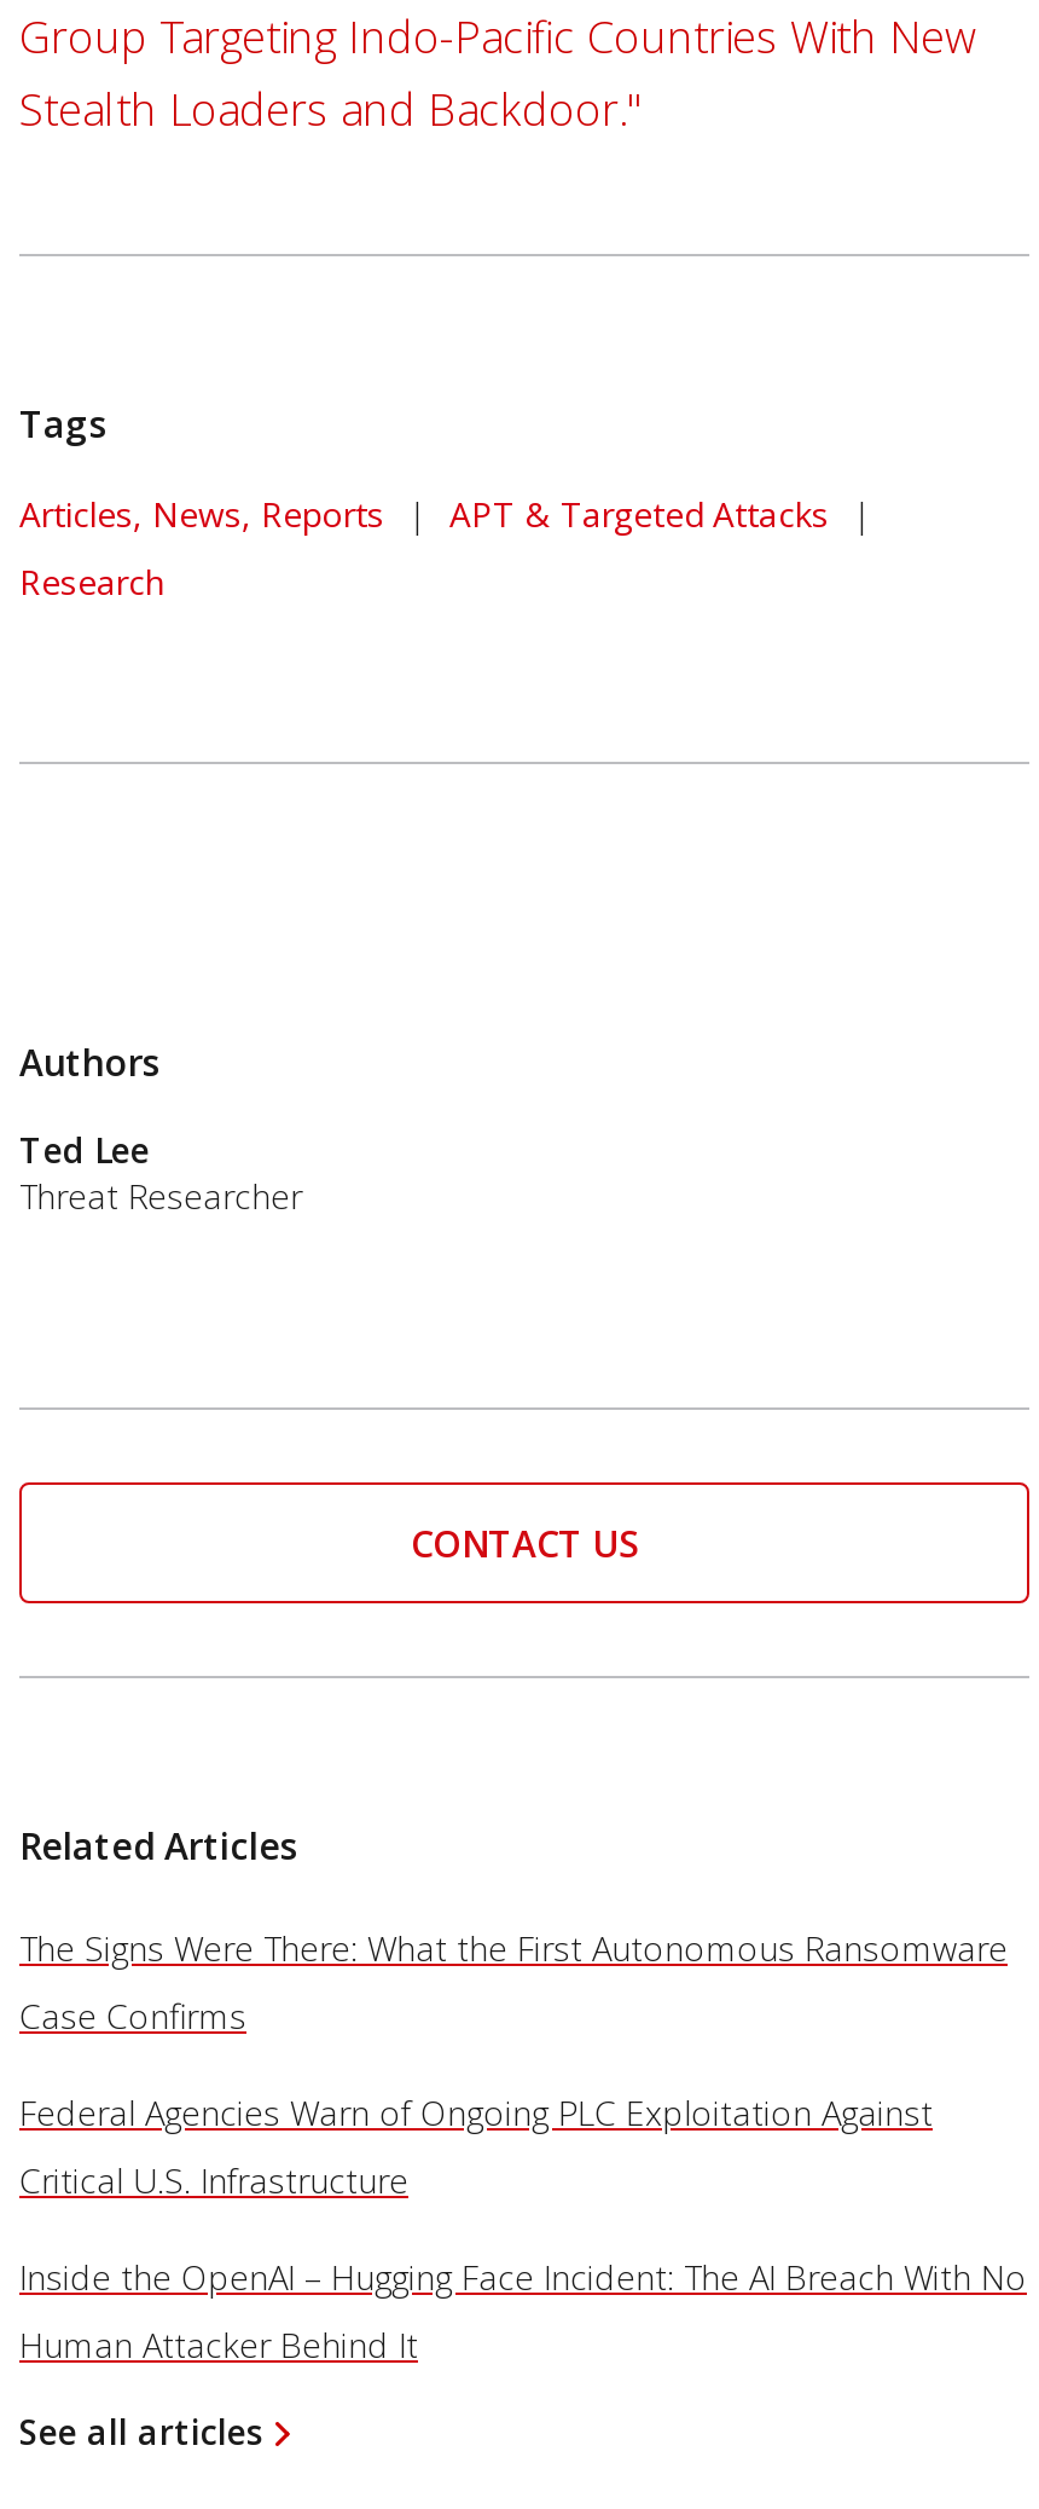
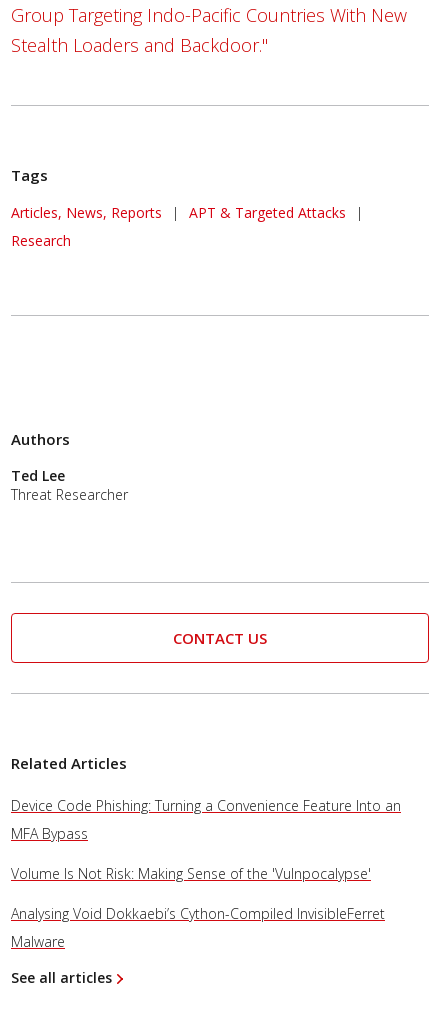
[19,1925,1027,2368] The Signs Were There: What the First Autonomous Ransomware | Case Confirms | Federal Agencies Warn of Ongoing PLC Exploitation Against | Critical U.S. Infrastructure | Inside the OpenAI – Hugging Face Incident: The AI Breach With No | Human Attacker Behind It -> [11,796,401,951] Device Code Phishing: Turning a Convenience Feature Into an | MFA Bypass | Volume Is Not Risk: Making Sense of the 'Vulnpocalypse' | Analysing Void Dokkaebi’s Cython-Compiled InvisibleFerret | Malware

